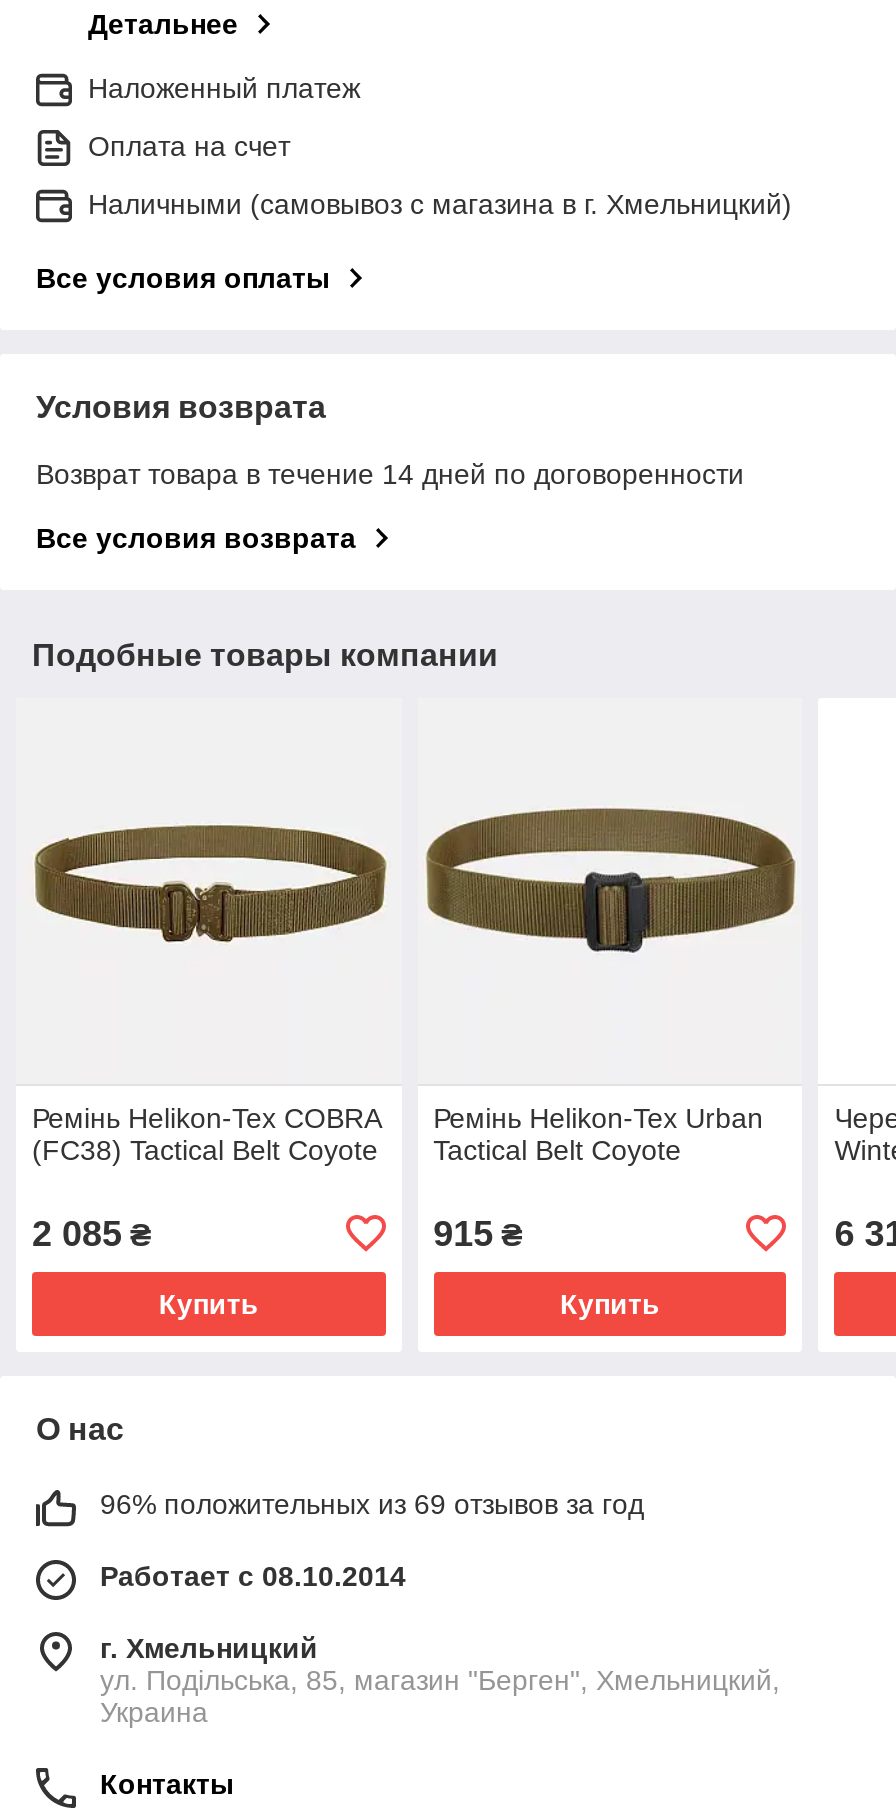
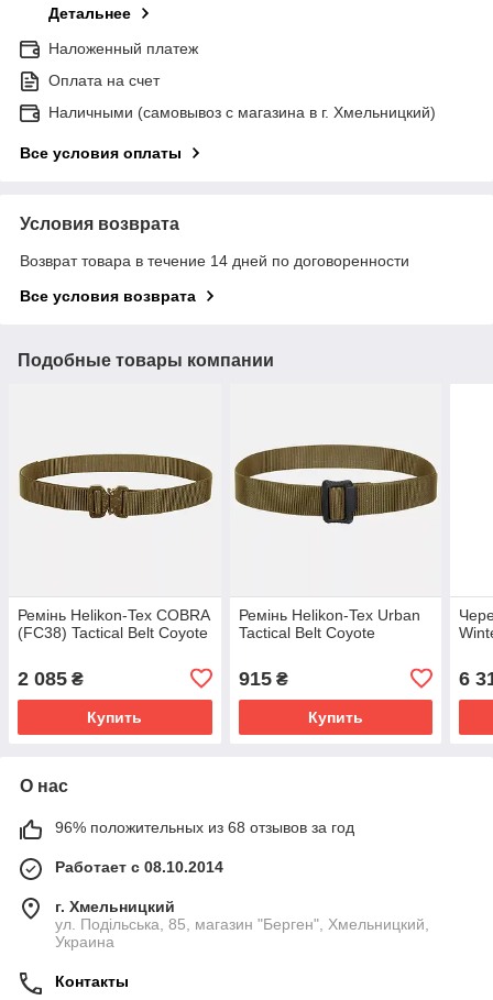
[100,1488,644,1520] 96% положительных из 69 отзывов за год -> [55,818,354,836] 96% положительных из 68 отзывов за год

